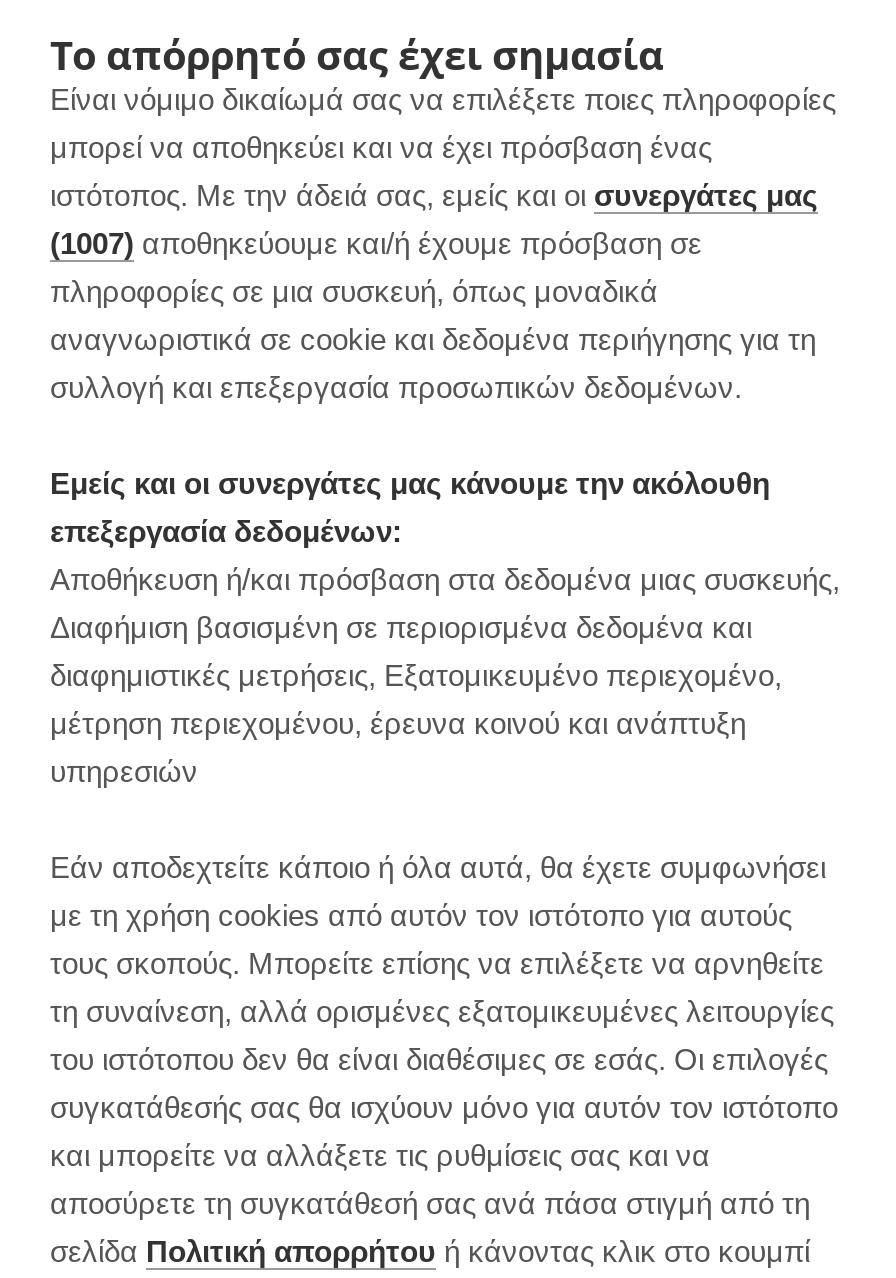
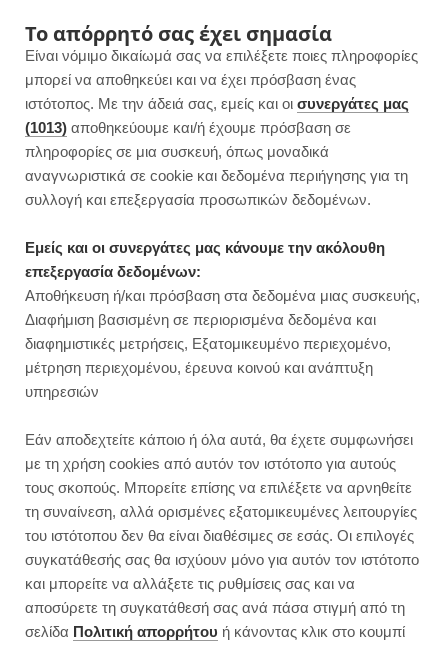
[50,226,702,260] (1007) αποθηκεύουμε και/ή έχουμε πρόσβαση σε -> [25,119,351,136] (1013) αποθηκεύουμε και/ή έχουμε πρόσβαση σε

